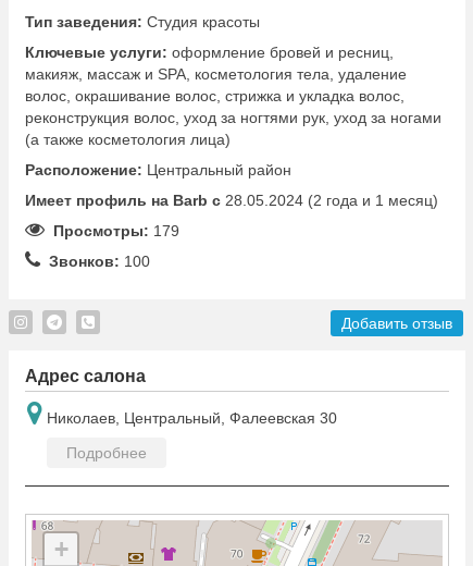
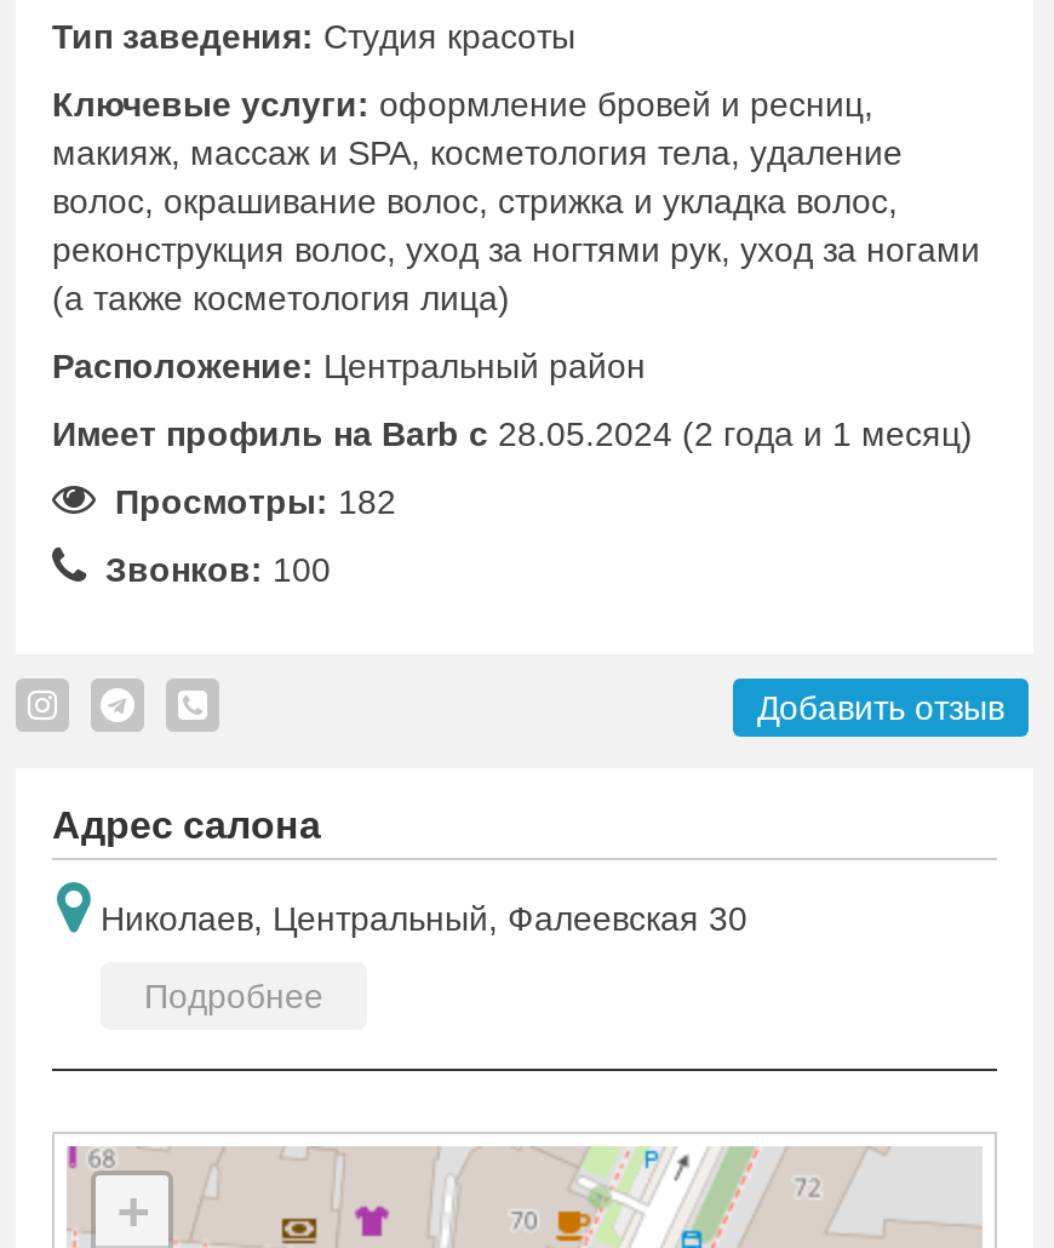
[45,222,179,239] Просмотры: 179 -> [96,482,396,521] Просмотры: 182

